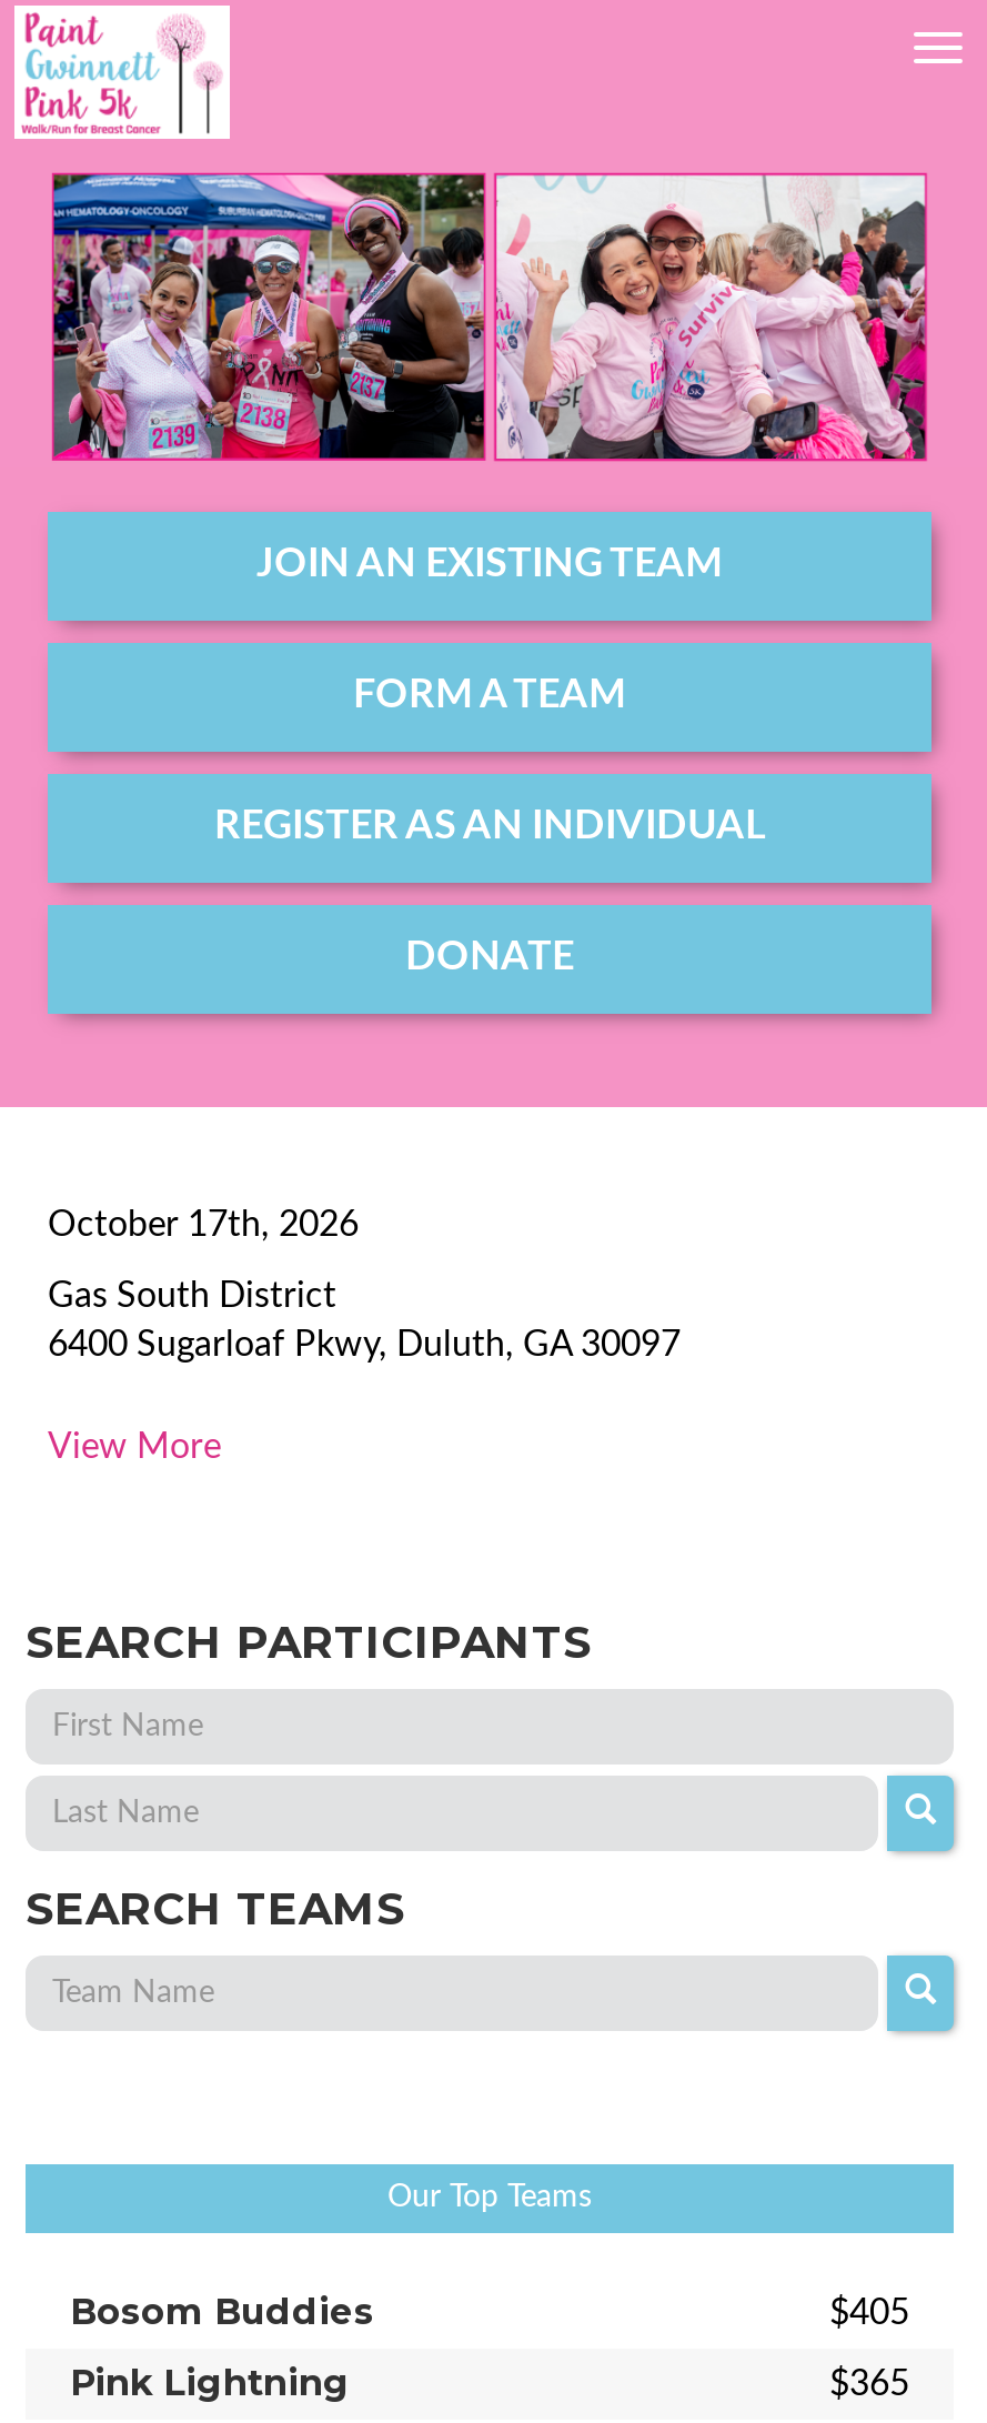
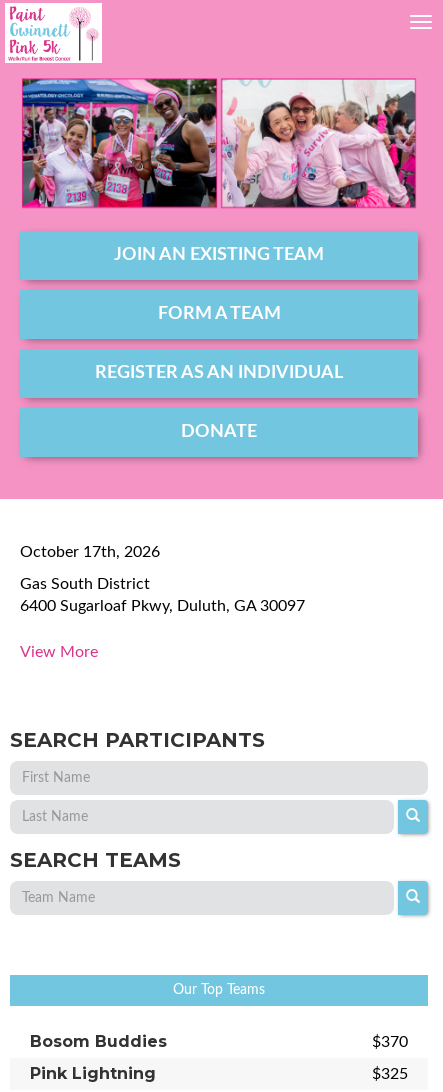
[829,2296,909,2332] $405 -> [372,1034,408,1050] $370
[829,2367,909,2403] $365 -> [372,1066,408,1082] $325

